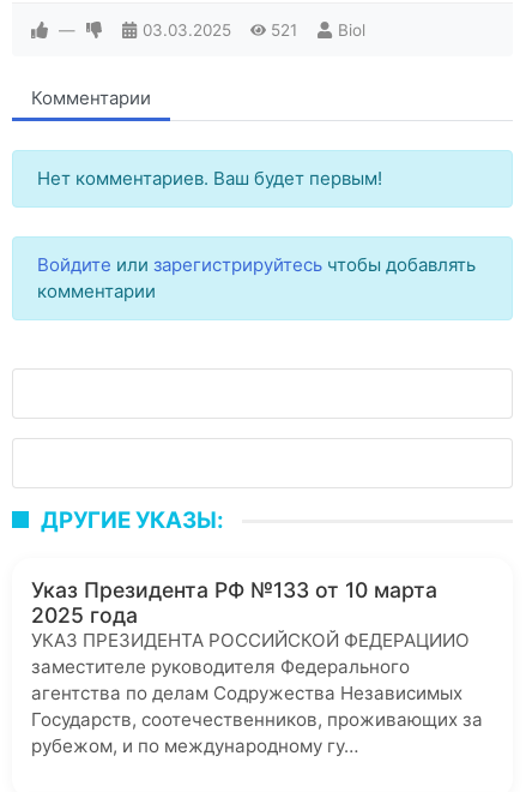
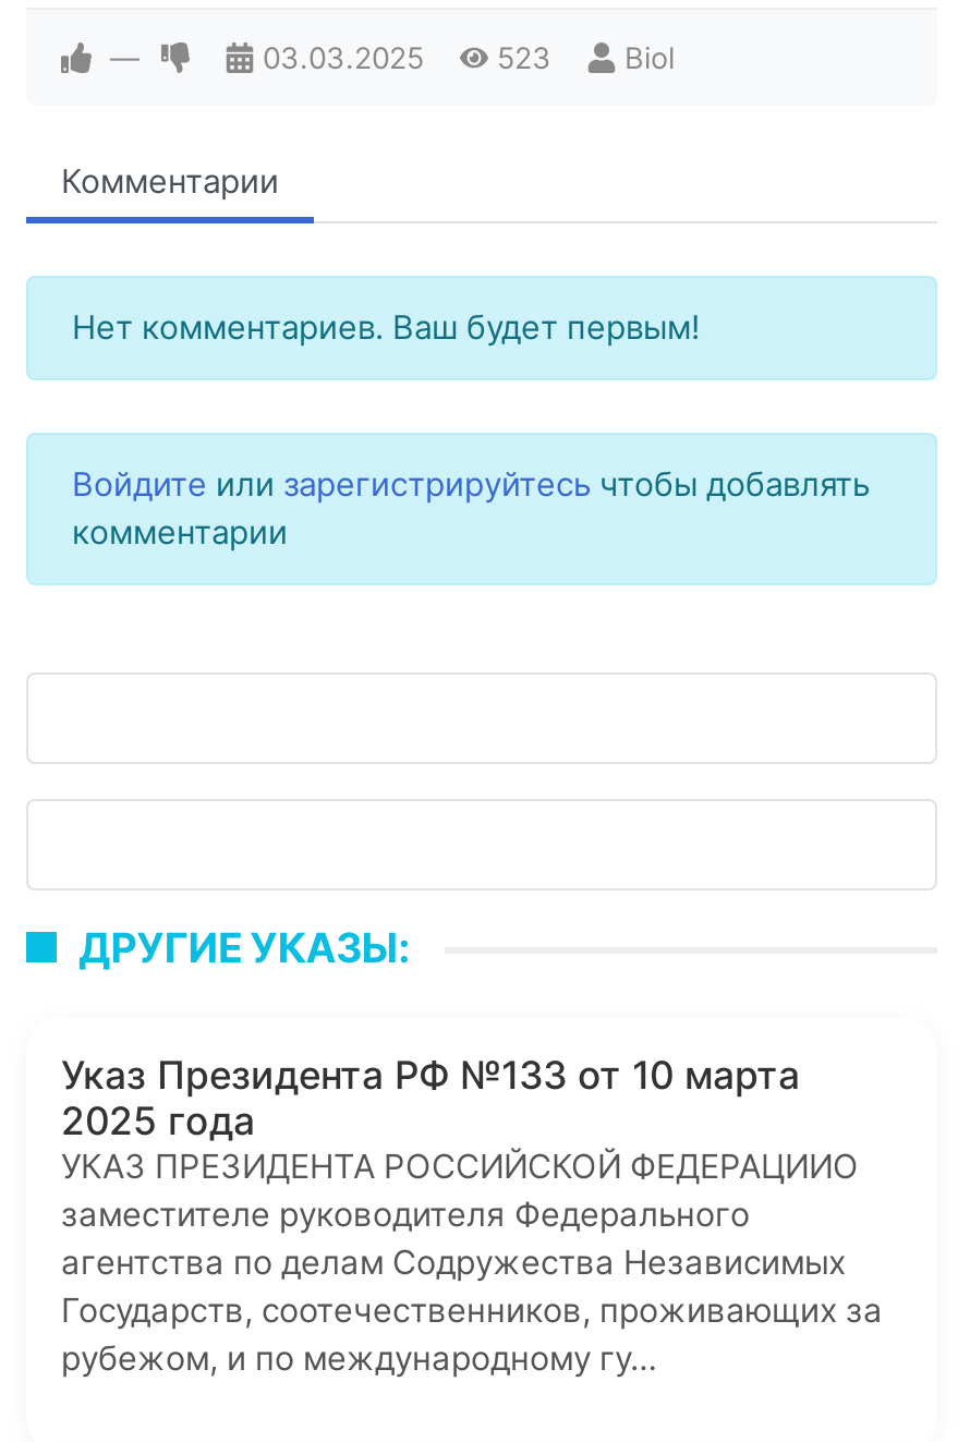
[142,20,297,40] 03.03.2025 521 -> [263,40,551,75] 03.03.2025 523

